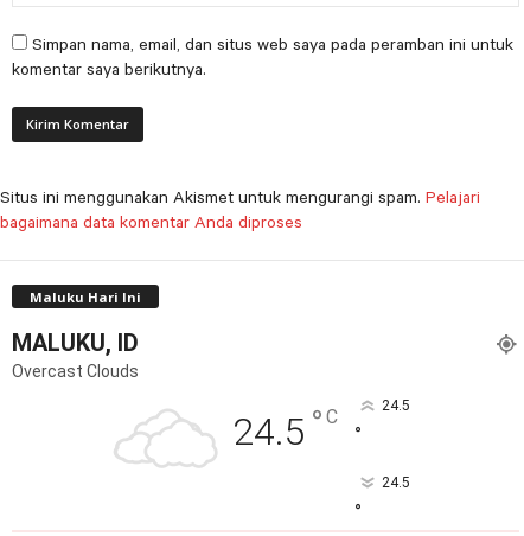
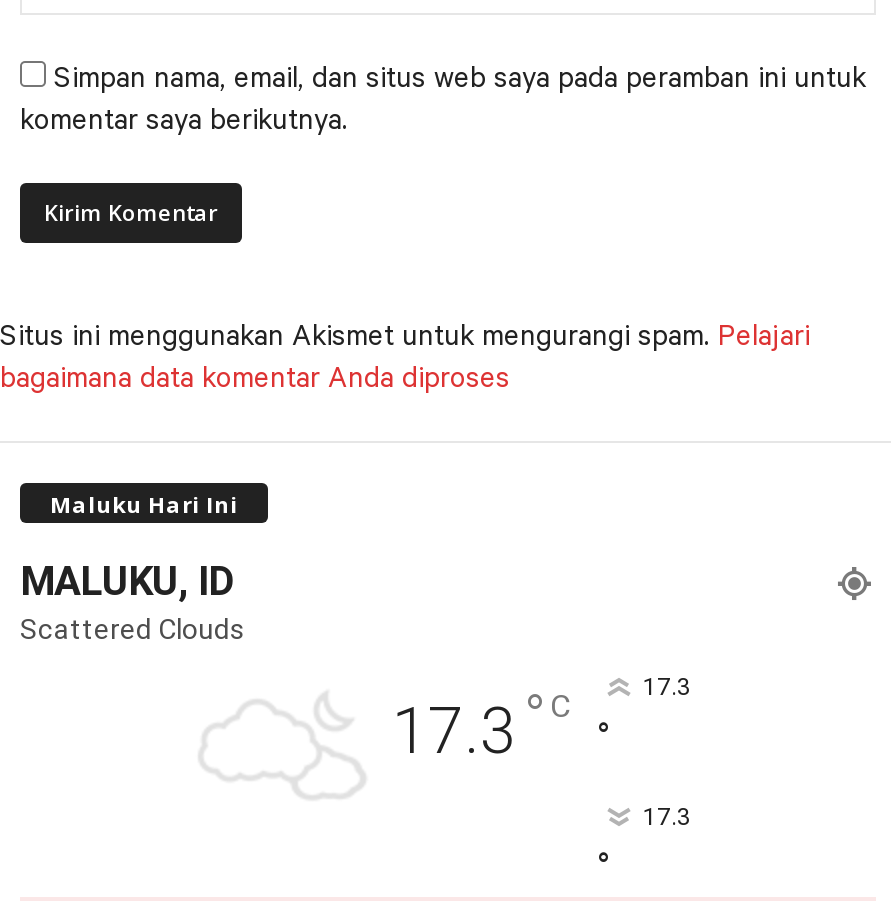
[12,361,139,380] Overcast Clouds -> [20,612,246,644] Scattered Clouds
[232,402,338,454] 24.5 ° C -> [392,680,570,768] 17.3 ° C
[381,397,410,413] 24.5 -> [643,672,691,700] 17.3
[381,474,410,490] 24.5 -> [643,802,691,830] 17.3

